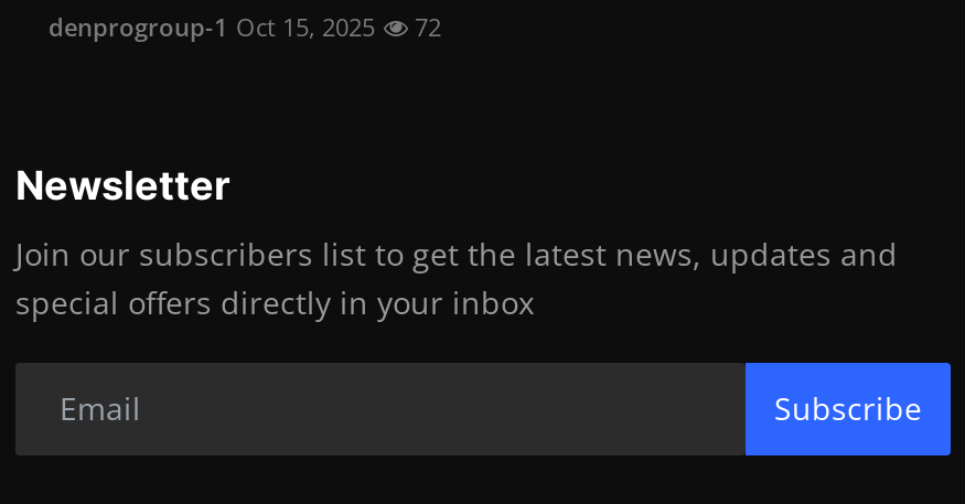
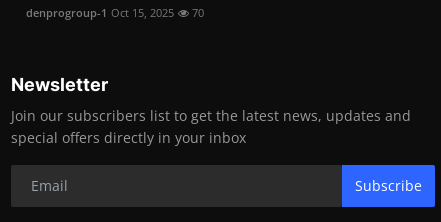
[49,9,441,43] denprogroup-1 Oct 15, 2025 72 -> [26,5,204,20] denprogroup-1 Oct 15, 2025 70

